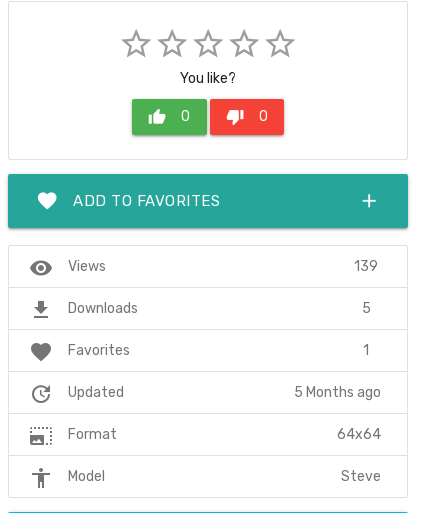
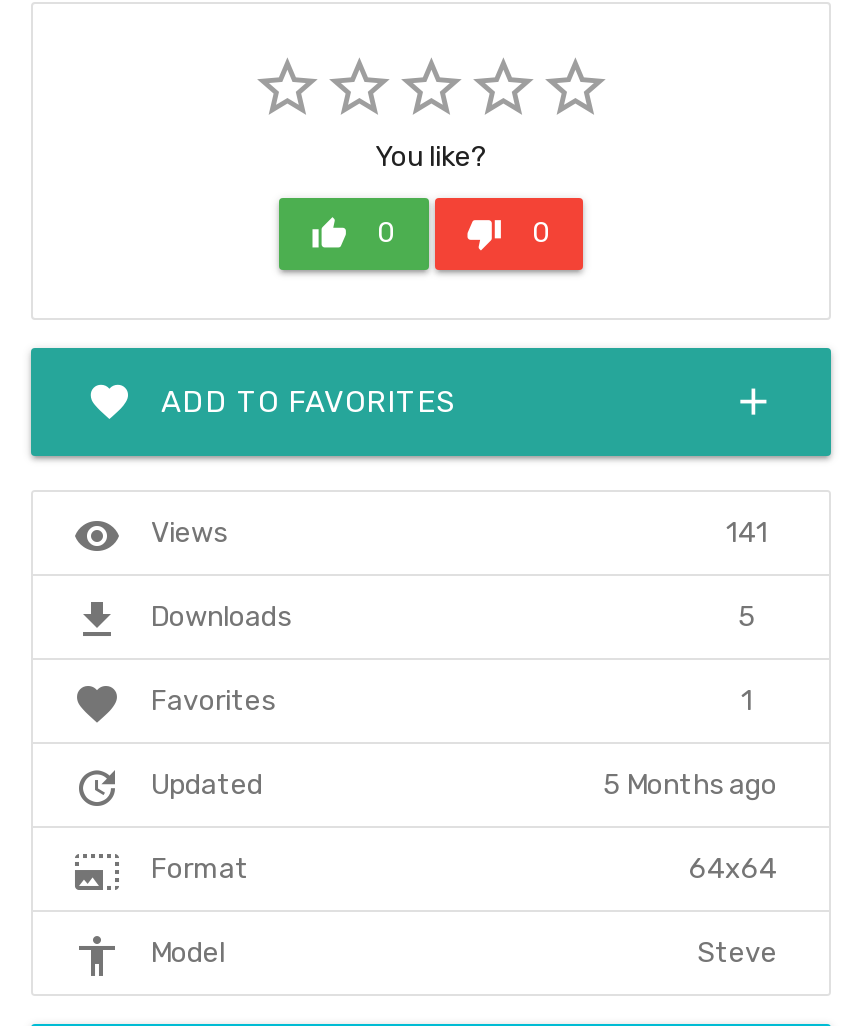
[354,257,378,274] 139 -> [726,515,768,549] 141

